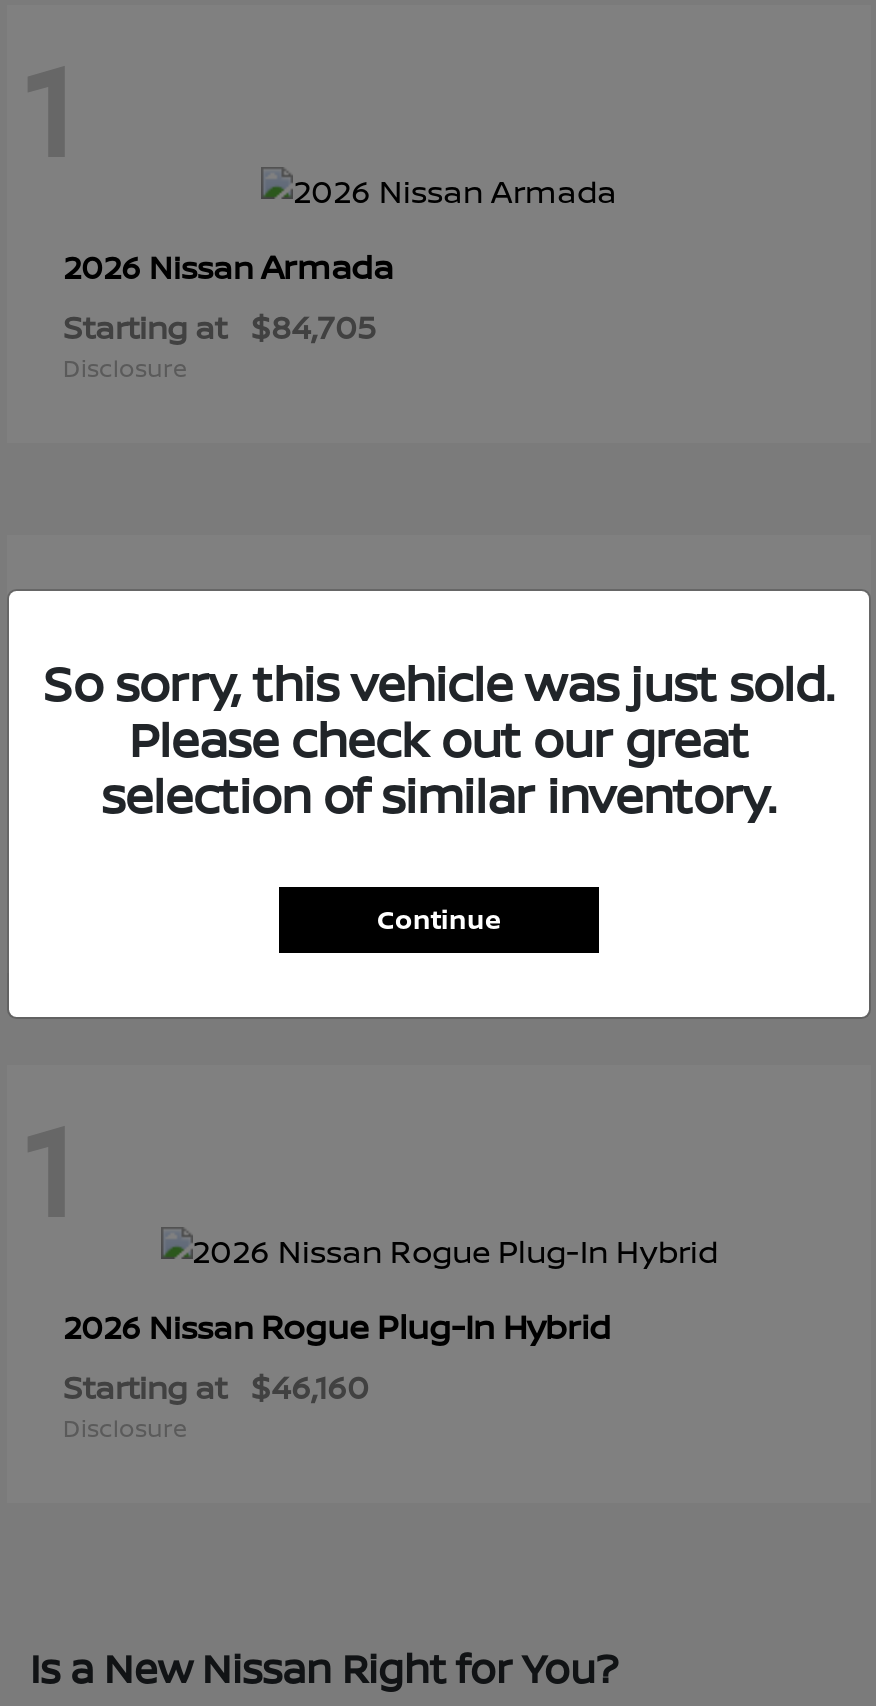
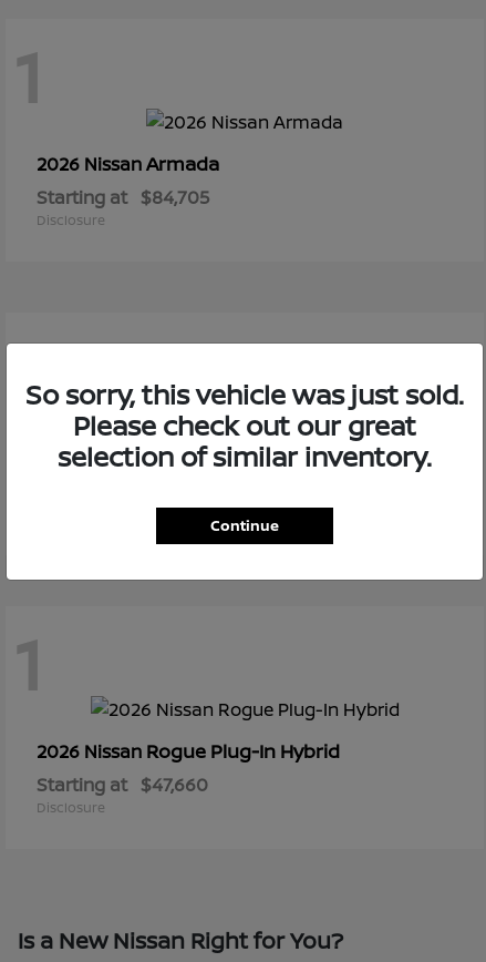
[63,1364,369,1408] Starting at $46,160 -> [37,772,208,796] Starting at $47,660

